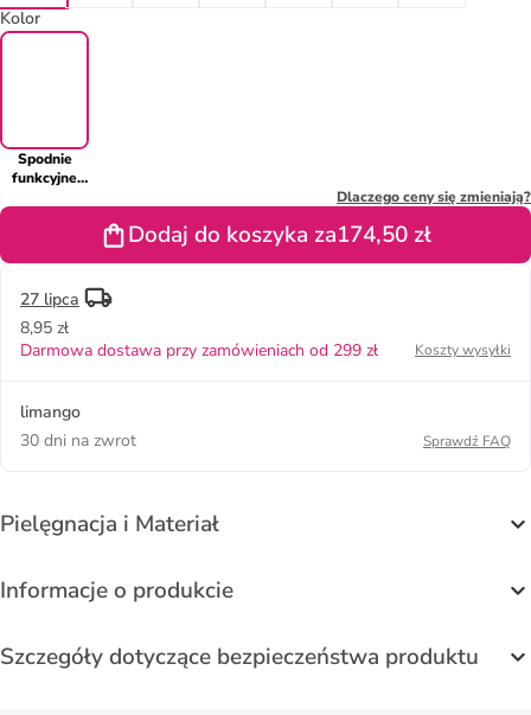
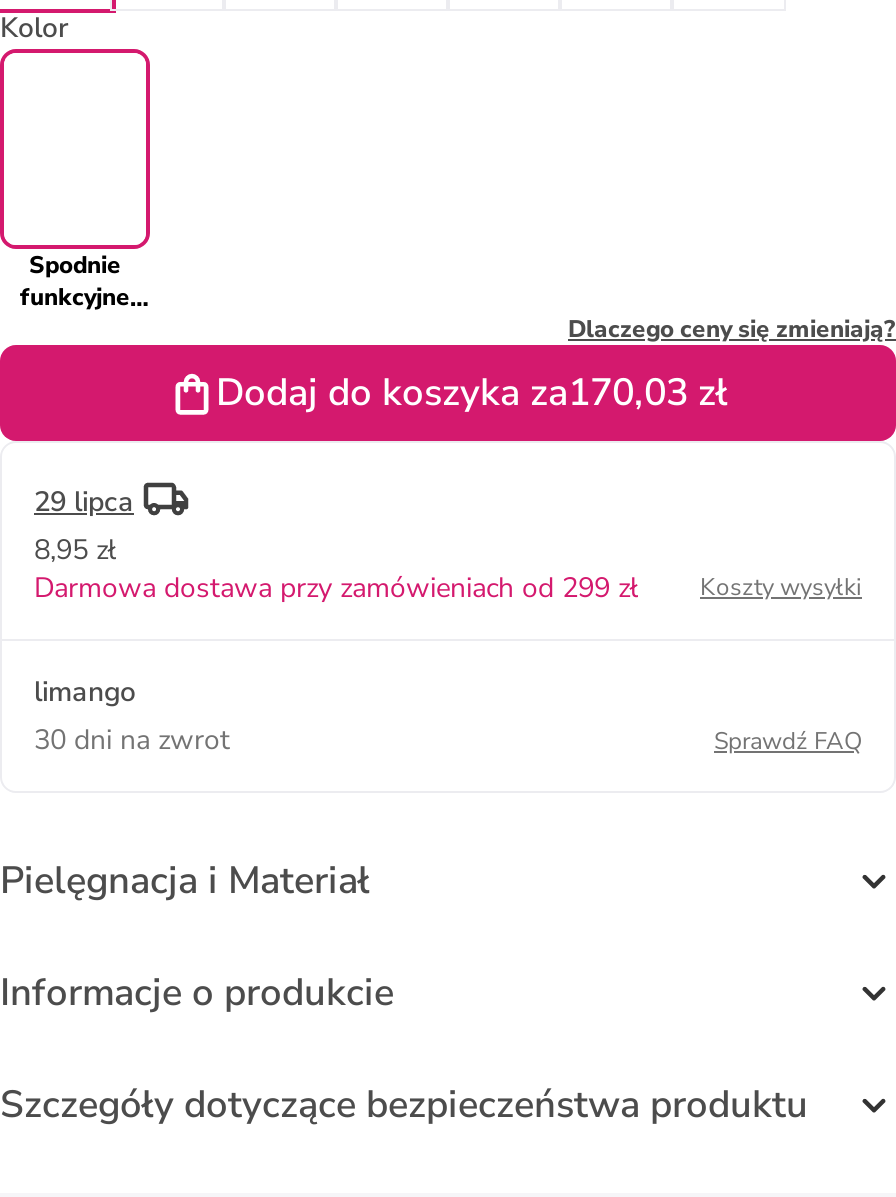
[128,219,431,250] Dodaj do koszyka za174,50 zł -> [216,368,728,420] Dodaj do koszyka za170,03 zł
[20,288,79,311] 27 lipca -> [34,484,134,522] 29 lipca

